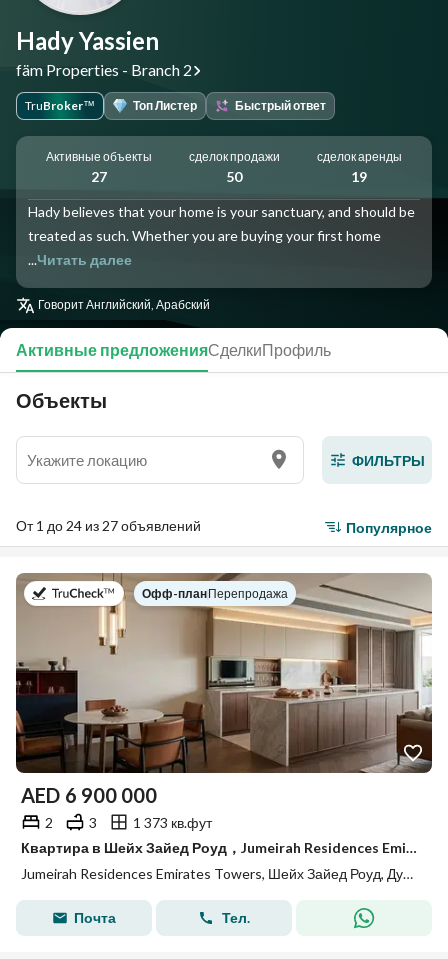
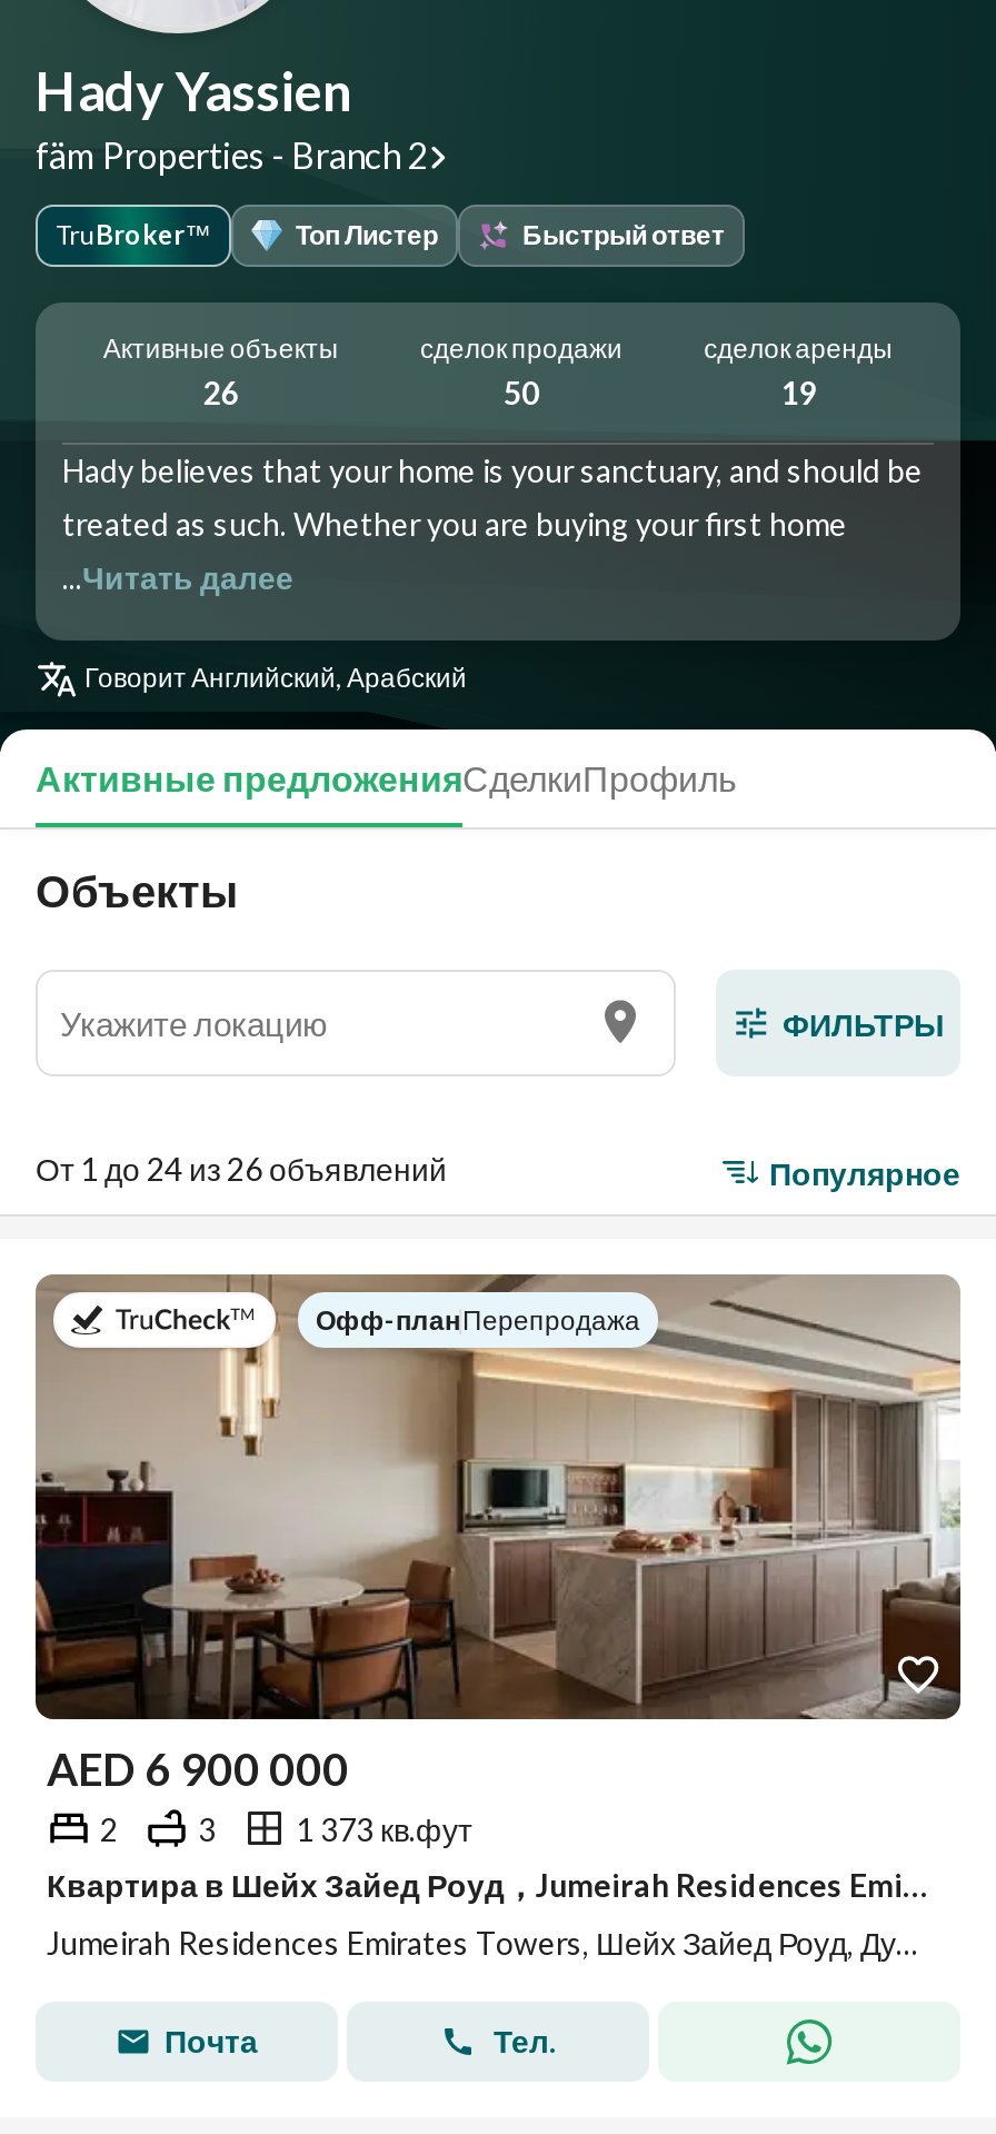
[91,168,107,185] 27 -> [203,374,239,411] 26
[16,516,201,533] От 1 до 24 из 27 объявлений -> [36,1149,447,1187] От 1 до 24 из 26 объявлений

